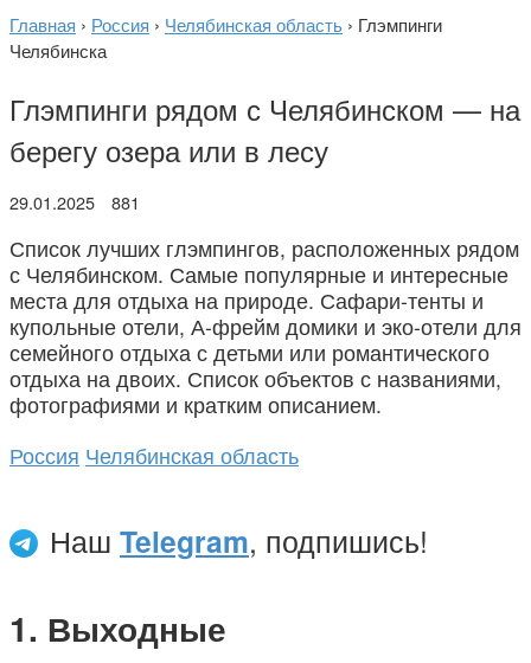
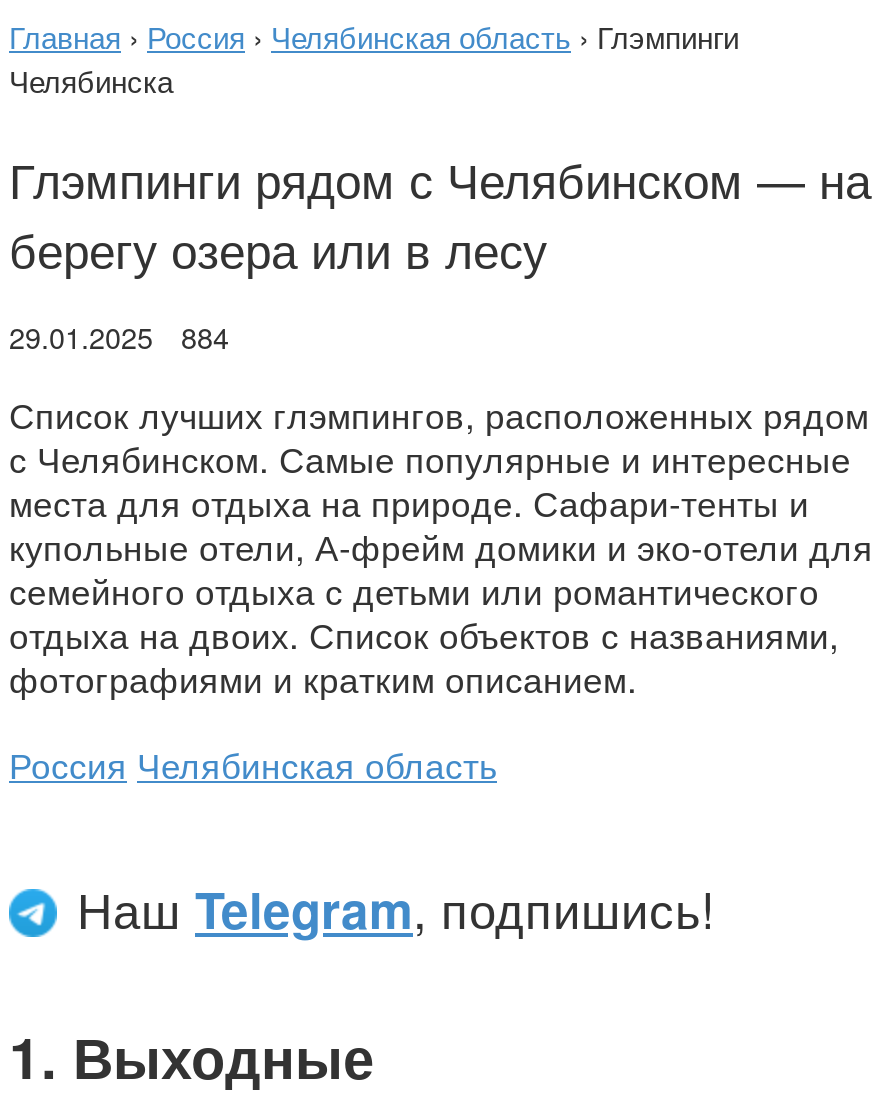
[9,190,140,214] 29.01.2025 881 -> [9,315,229,357] 29.01.2025 884

